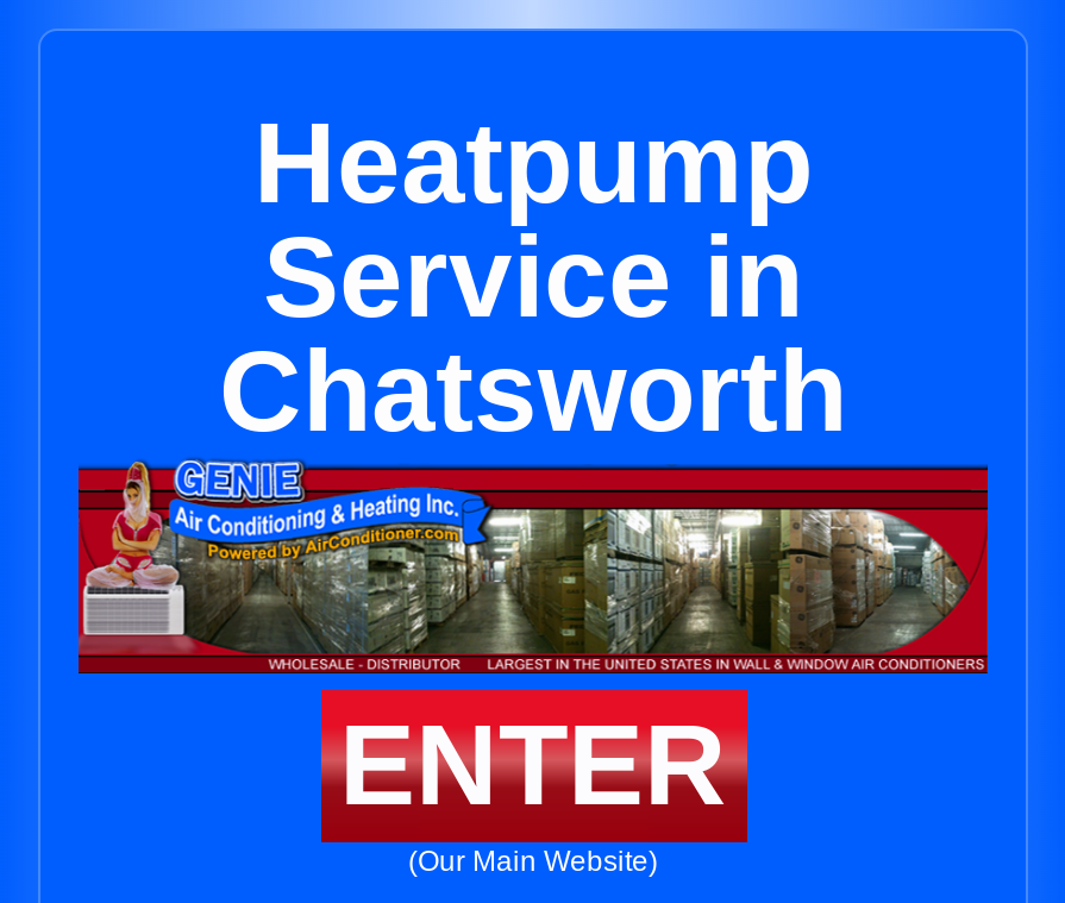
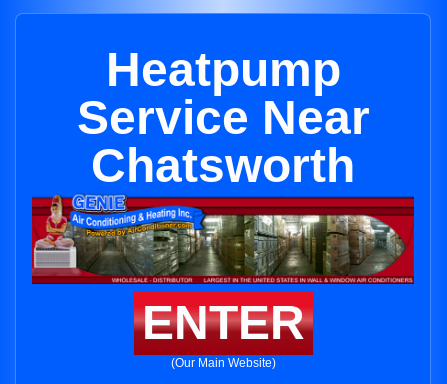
[263,214,803,340] Service in -> [76,91,369,144] Service Near

